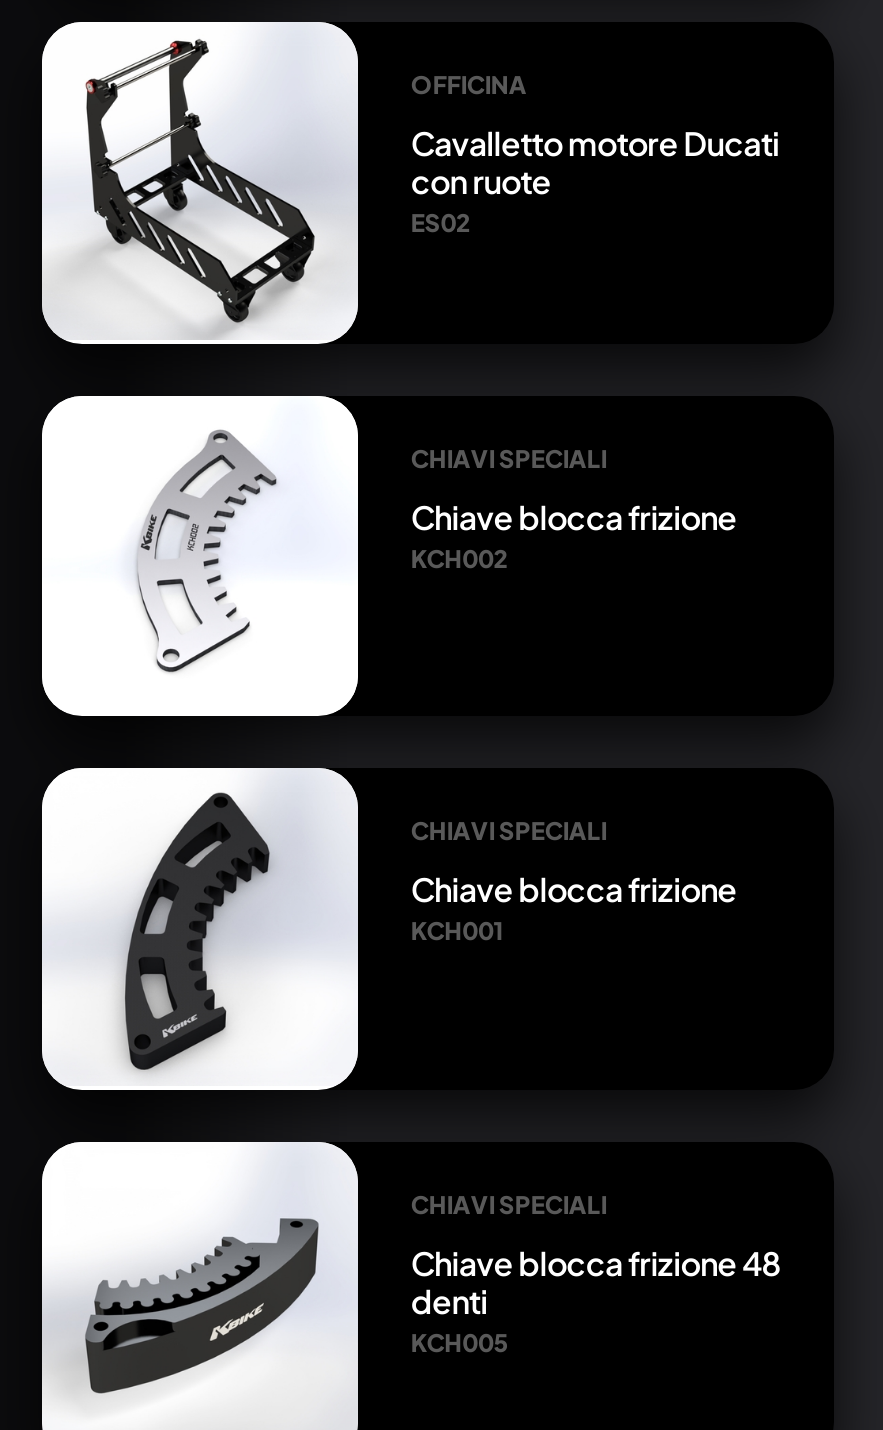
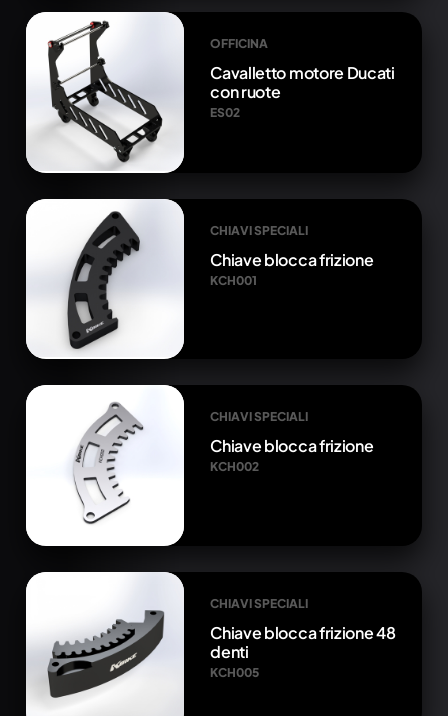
moved [90,420,304,700] -> [55,397,156,538]: [image]
[411,544,507,574] KCH002 -> [210,273,257,288] KCH001
moved [98,790,304,1076] -> [49,210,158,352]: [image]
[411,916,503,946] KCH001 -> [210,459,259,474] KCH002

